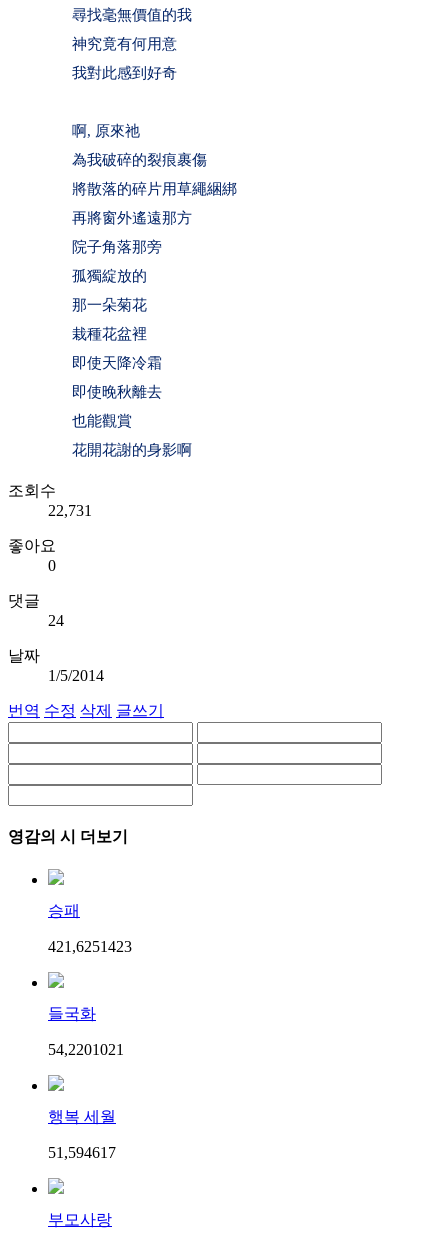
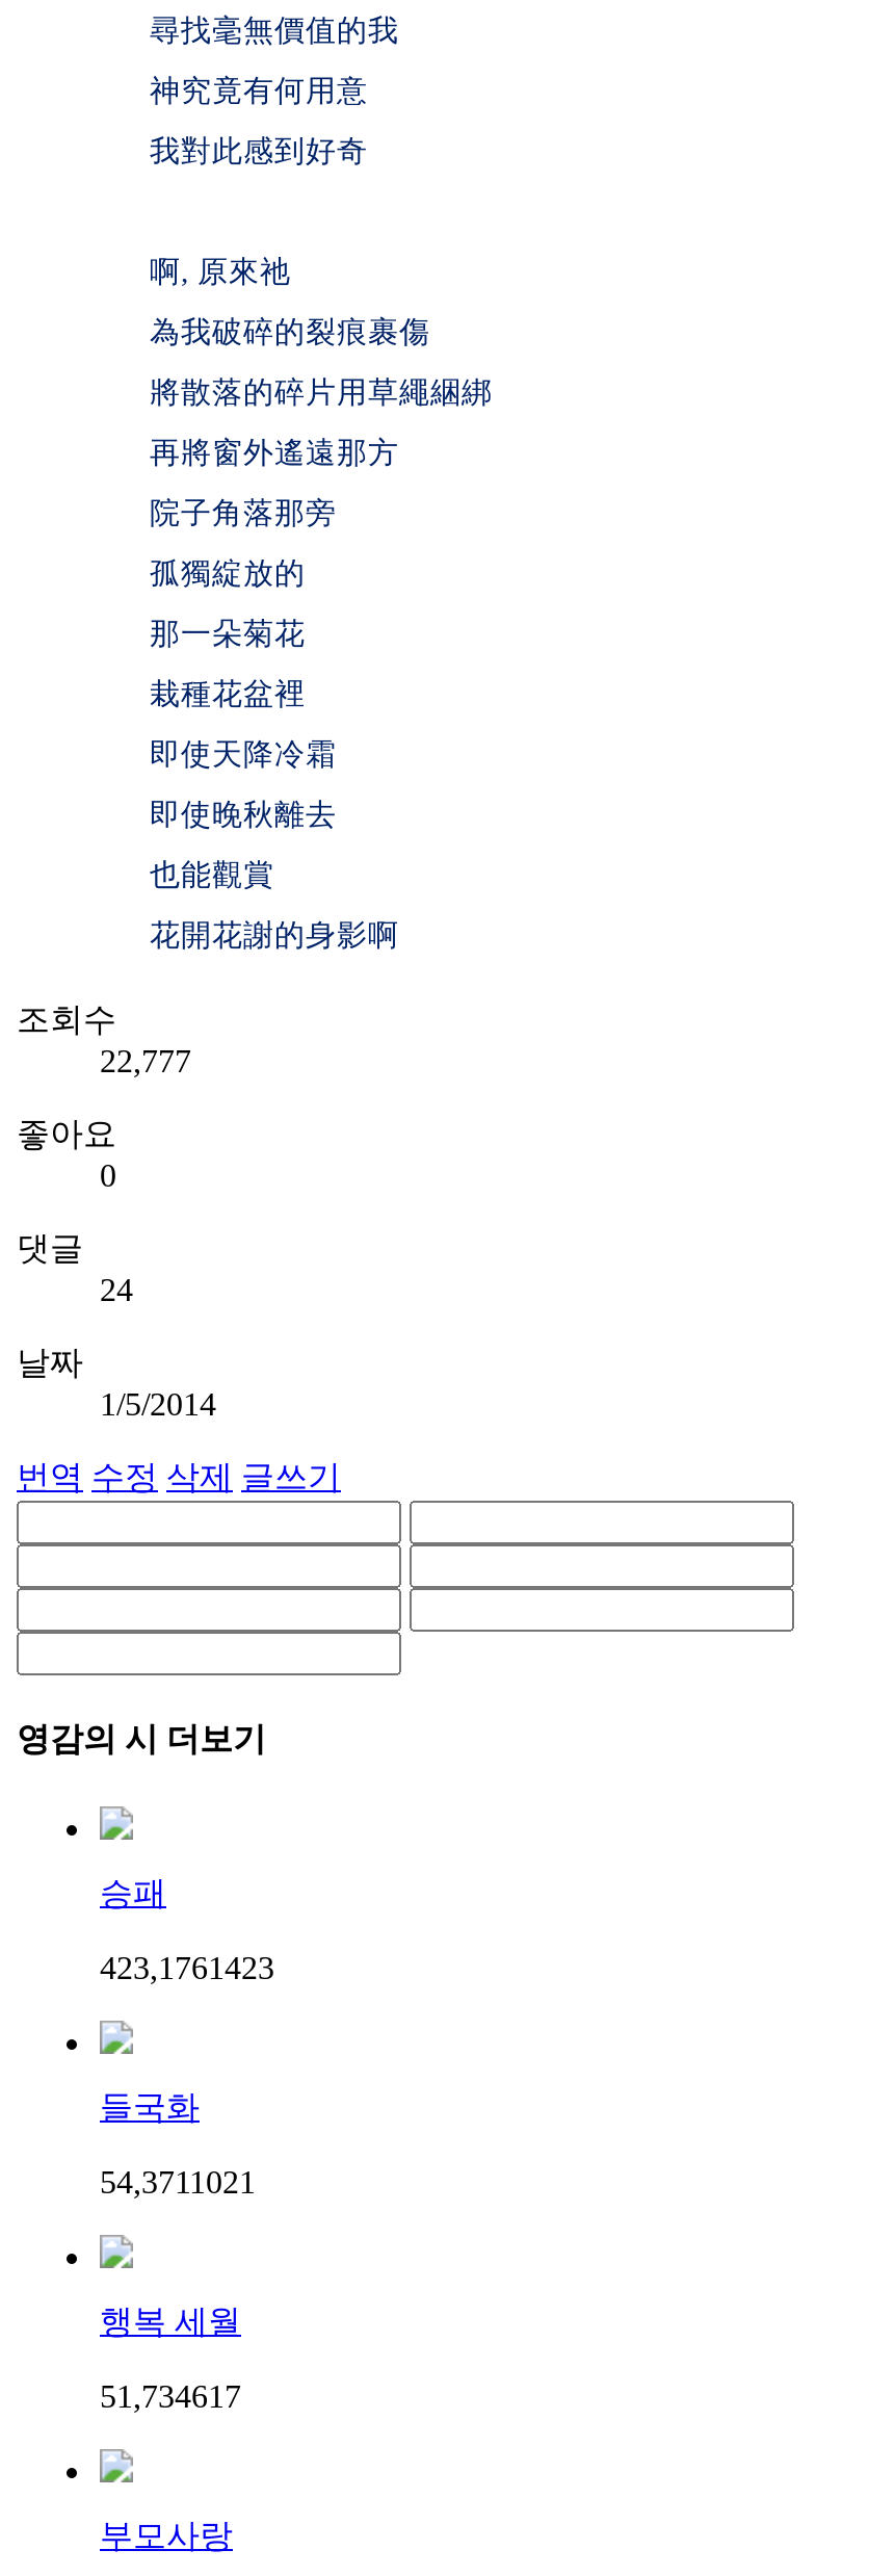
[48,502,92,519] 22,731 -> [100,1043,191,1078] 22,777
[48,938,132,955] 421,6251423 -> [100,1951,274,1986] 423,1761423
[48,1041,124,1058] 54,220 1021 -> [100,2165,256,2200] 54,371 1021
[48,1144,116,1161] 51,594617 -> [100,2379,241,2415] 51,734617

